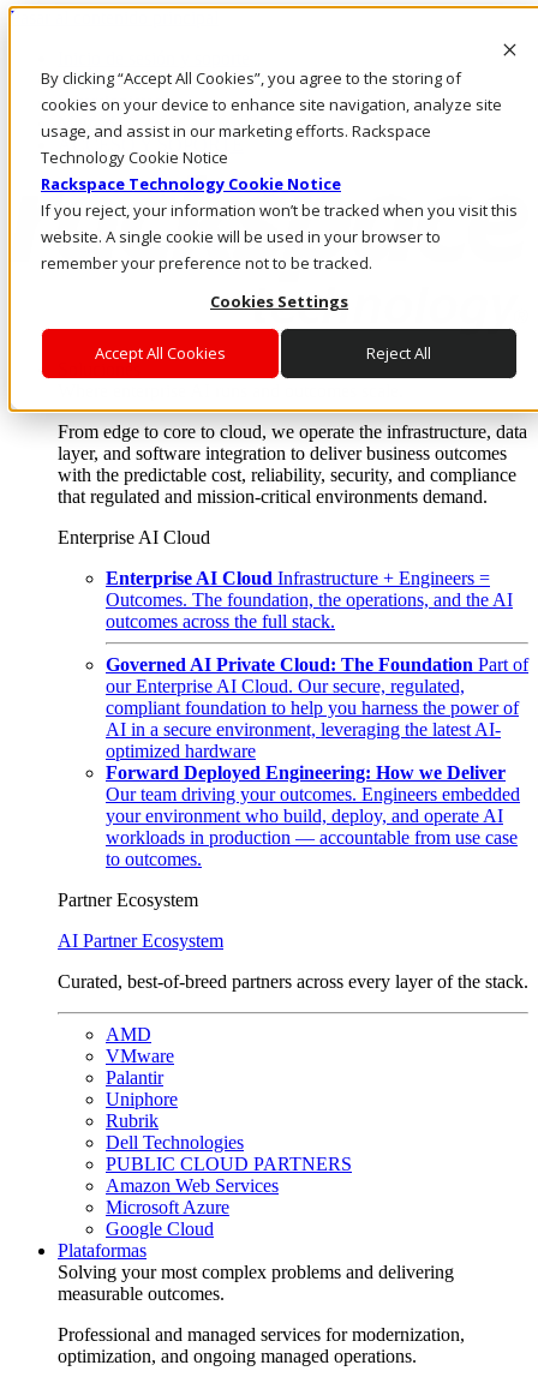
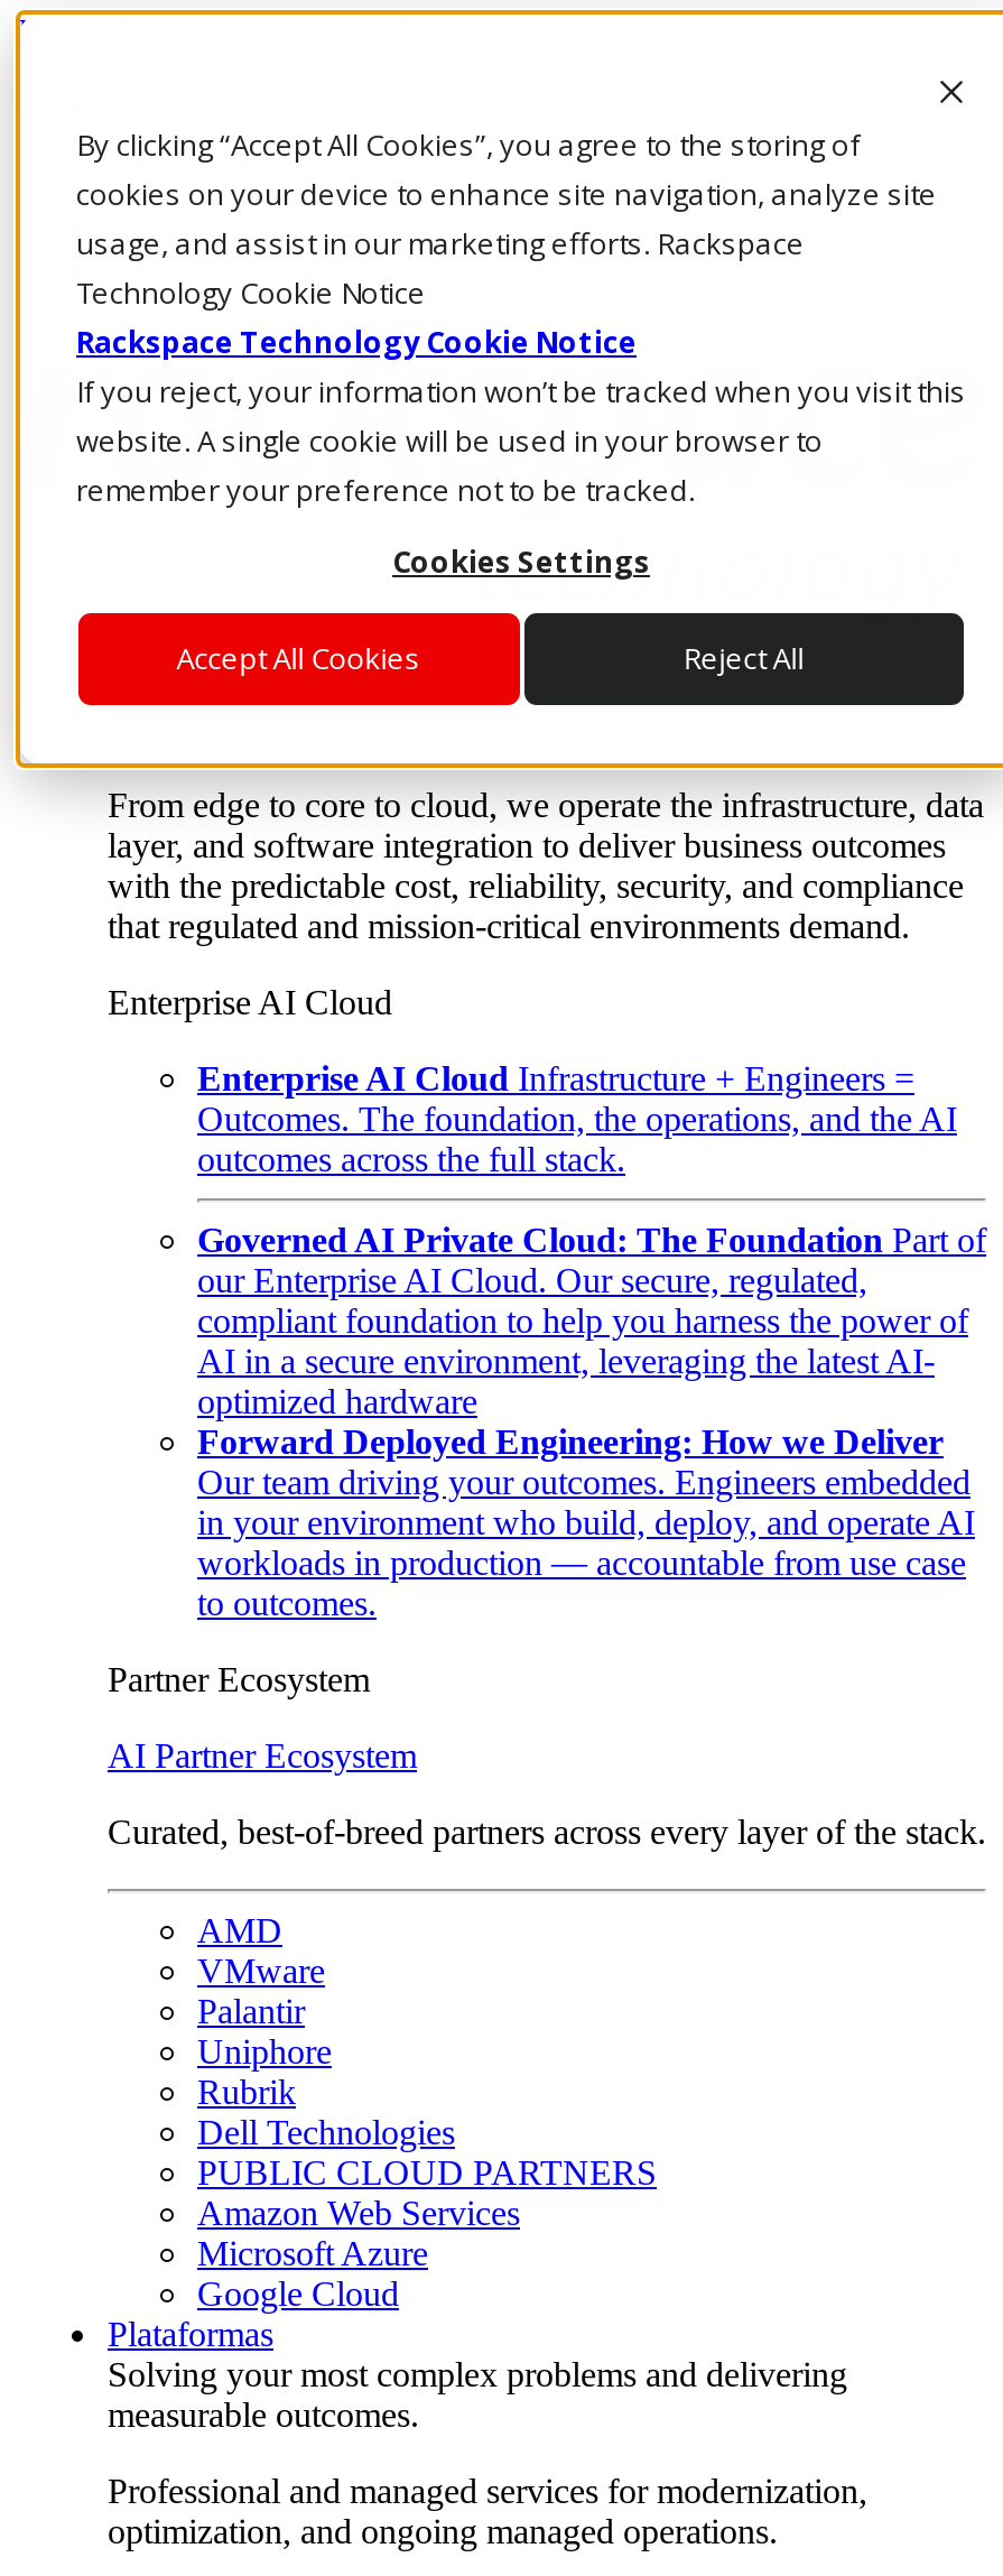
[106,806,503,826] your environment who build, deploy, and operate AI -> [197,1504,975,1542] in your environment who build, deploy, and operate AI

